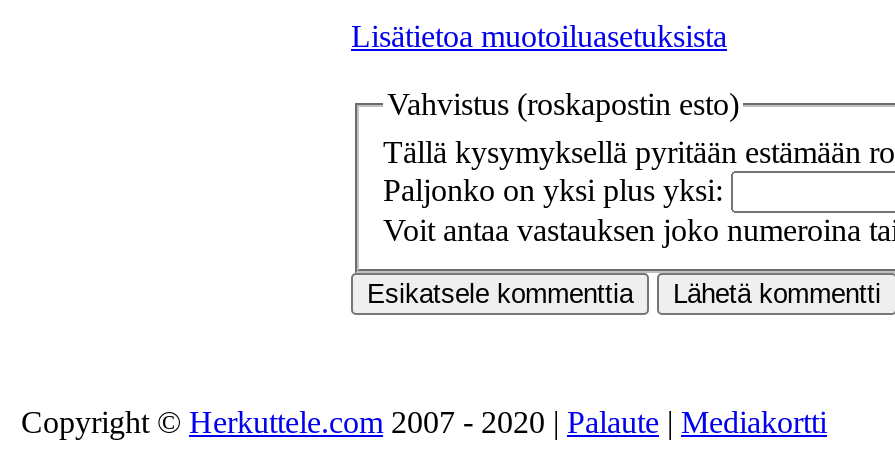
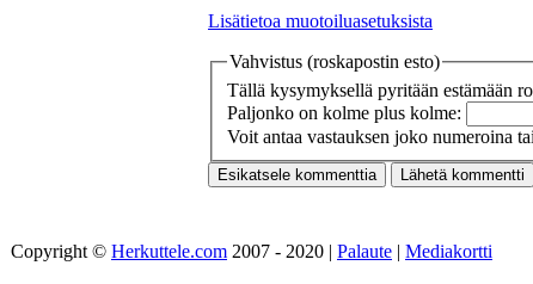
[383,173,731,207] Paljonko on yksi plus yksi: -> [227,103,466,123] Paljonko on kolme plus kolme:

